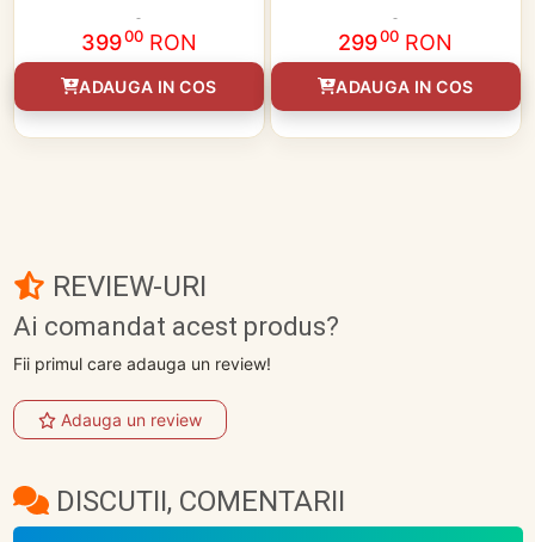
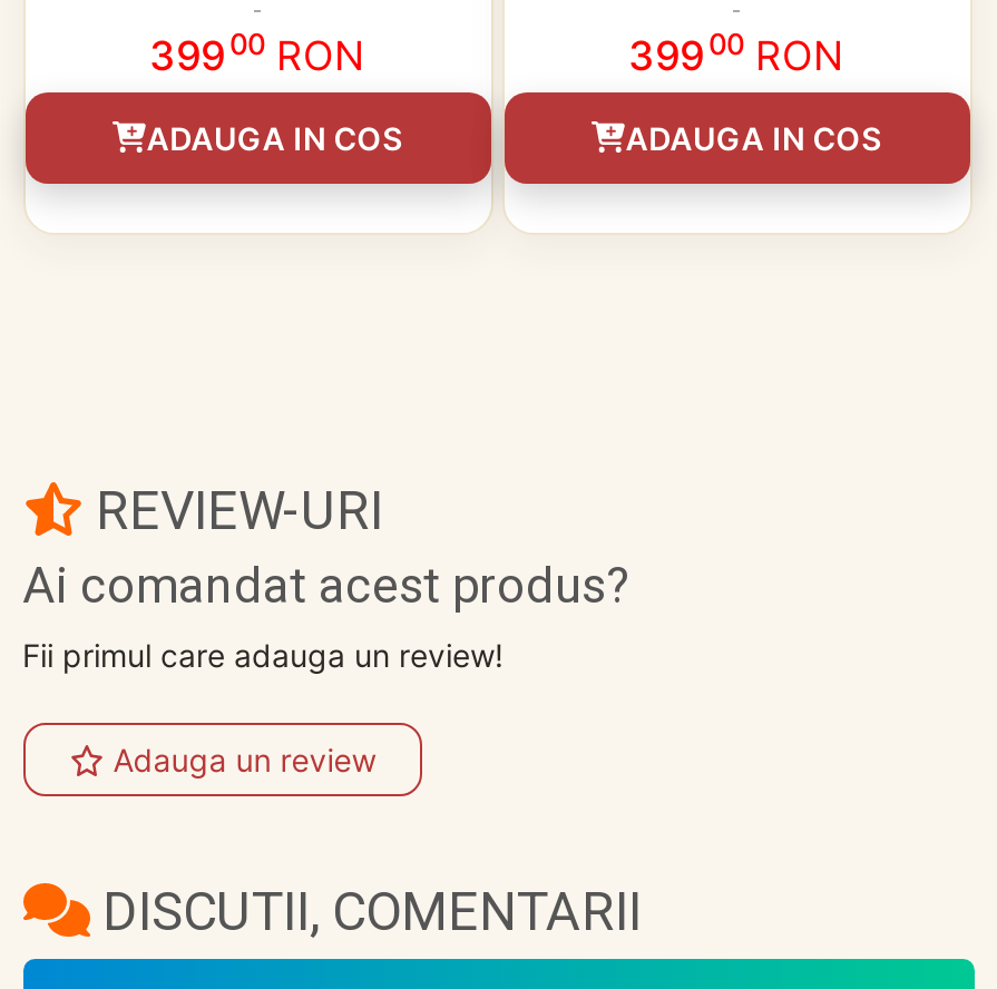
[338,26,453,54] 299 00 RON -> [628,26,844,78] 399 00 RON

